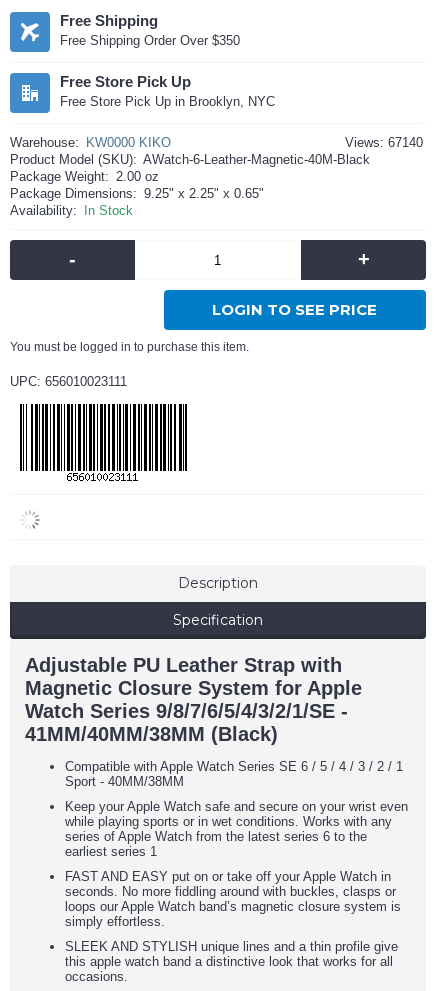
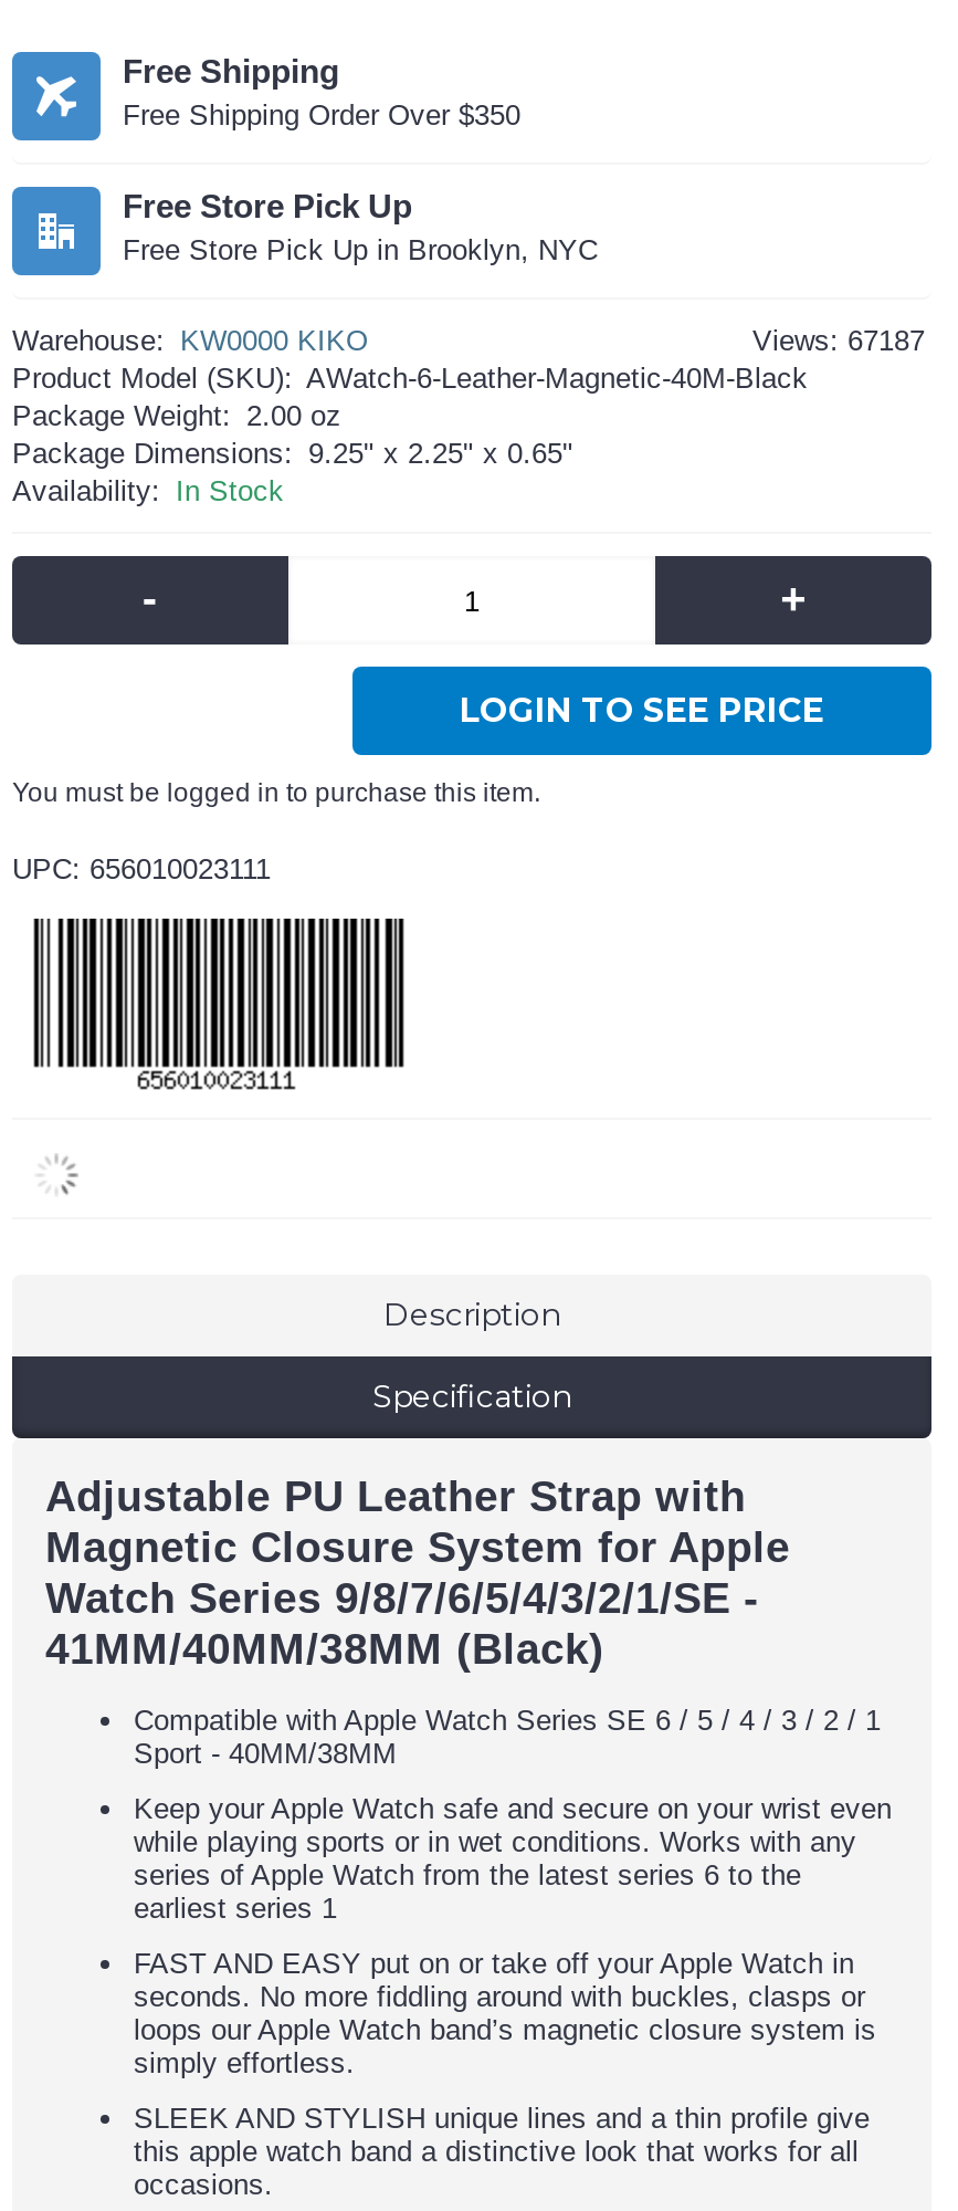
[345,135,423,150] Views: 67140 -> [752,324,925,358] Views: 67187

